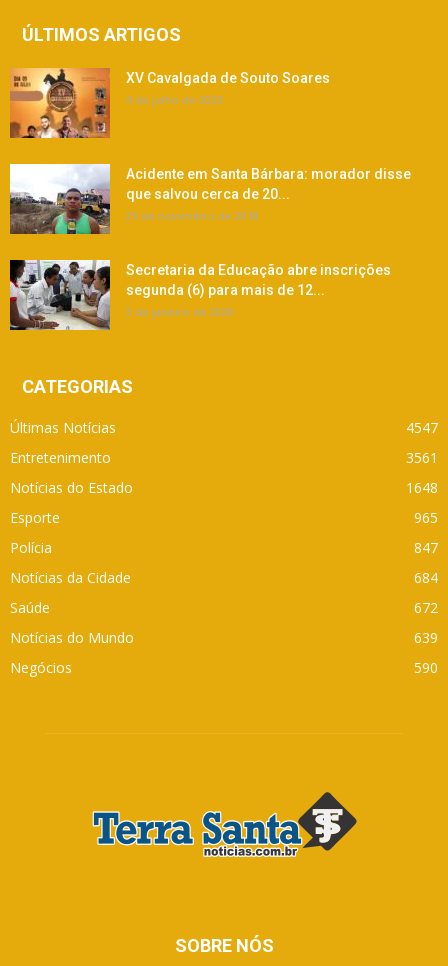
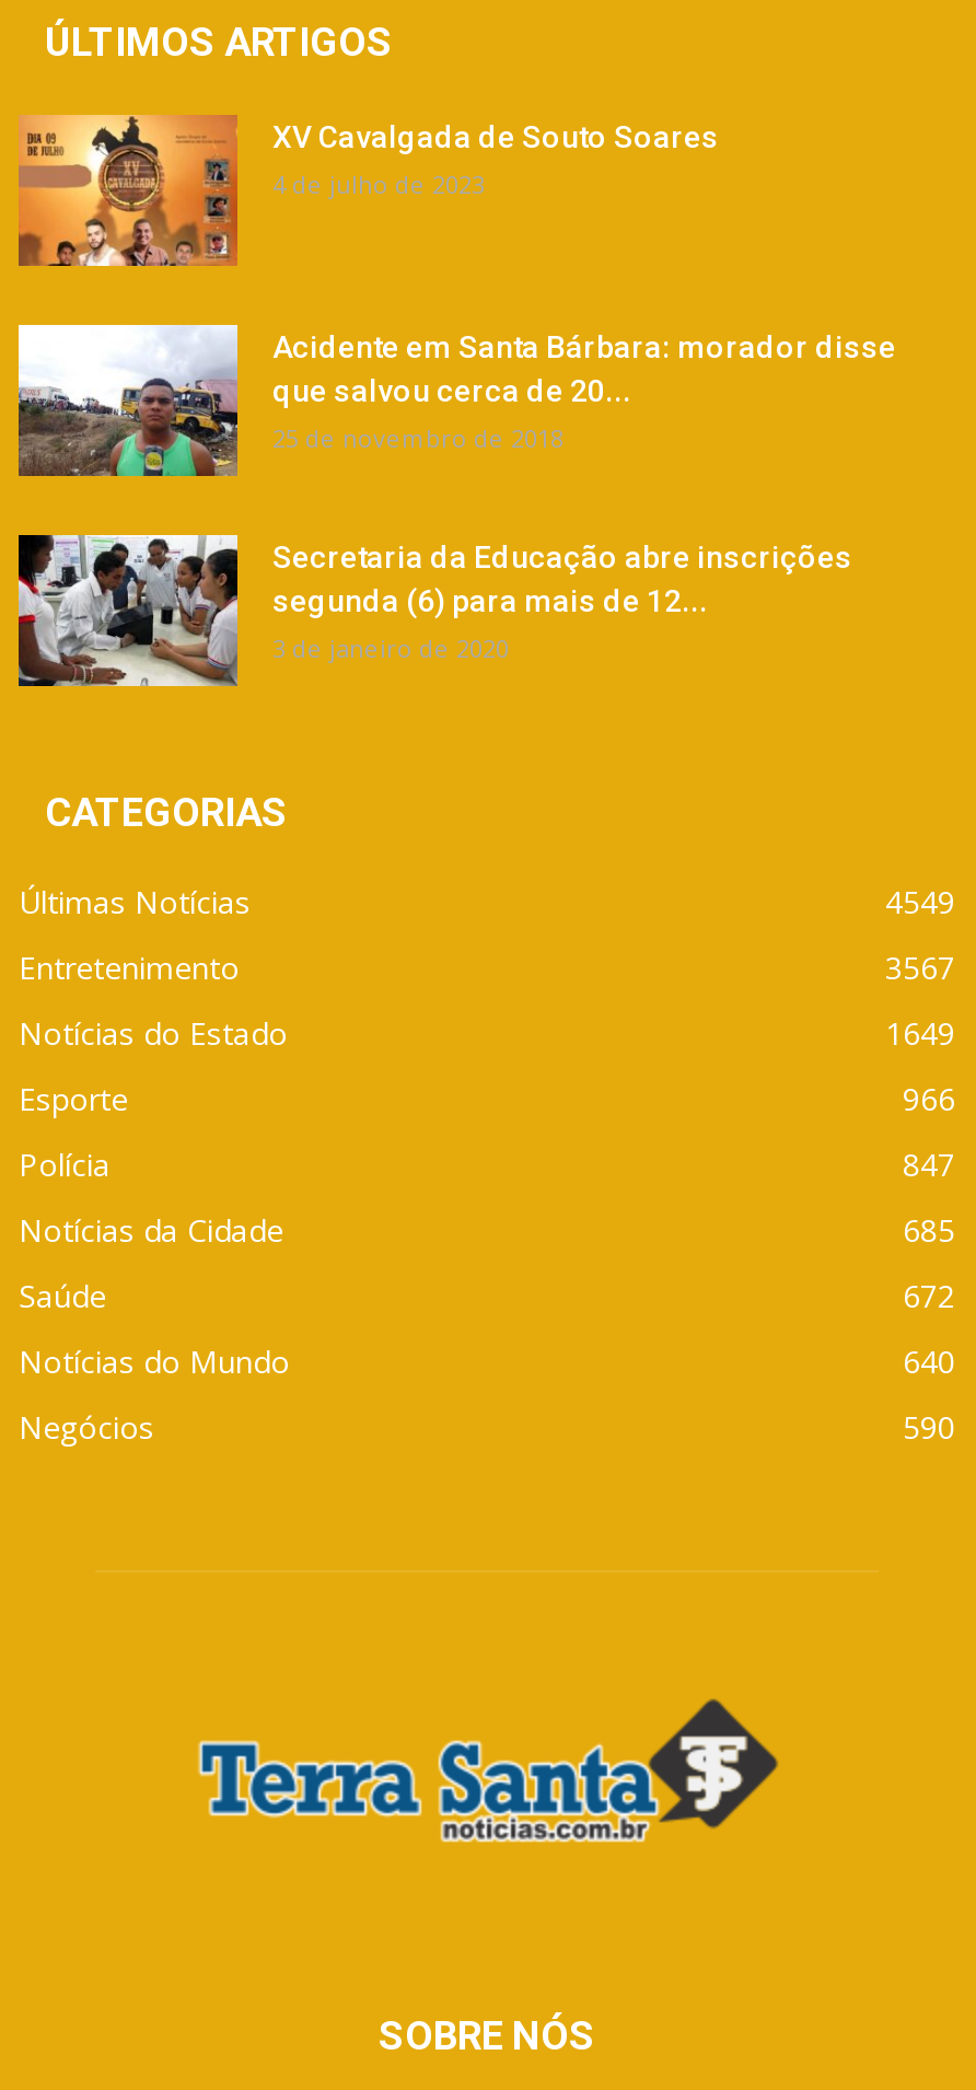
[406,418,438,437] 4547 -> [885,881,955,923] 4549
[406,448,438,467] 3561 -> [885,947,955,988] 3567
[406,478,438,497] 1648 -> [885,1012,955,1054] 1649
[414,508,438,527] 965 -> [903,1078,955,1120] 966
[414,568,438,587] 684 -> [903,1209,955,1251] 685
[414,628,438,647] 639 -> [903,1341,955,1382] 640

